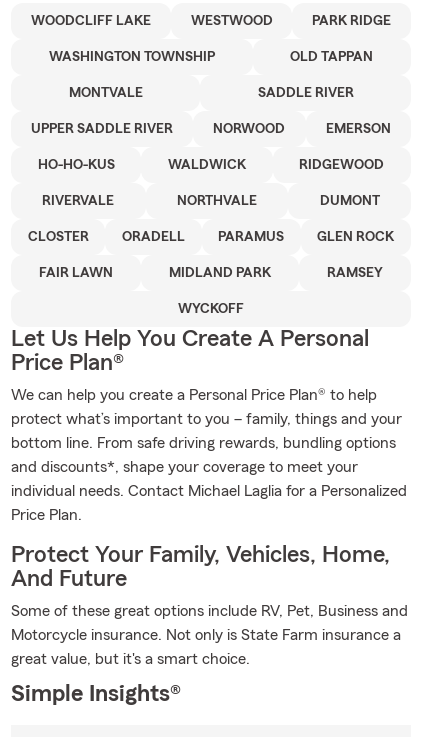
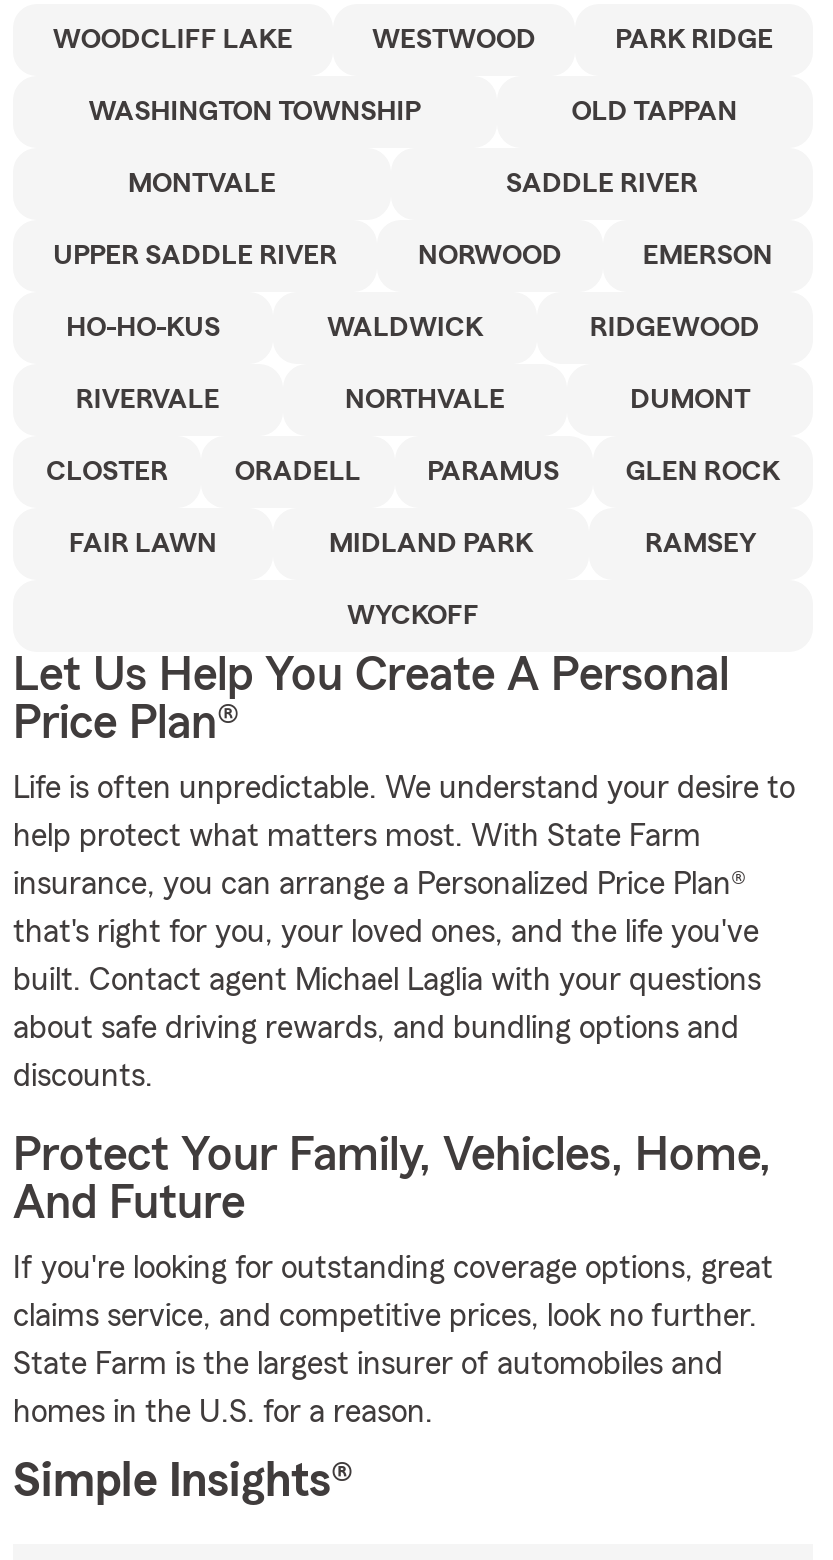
[11,387,407,523] We can help you create a Personal Price Plan® to help | protect what’s important to you – family, things and your | bottom line. From safe driving rewards, bundling options | and discounts*, shape your coverage to meet your | individual needs. Contact Michael Laglia for a Personalized | Price Plan. -> [13,772,795,1092] Life is often unpredictable. We understand your desire to | help protect what matters most. With State Farm | insurance, you can arrange a Personalized Price Plan® | that's right for you, your loved ones, and the life you've | built. Contact agent Michael Laglia with your questions | about safe driving rewards, and bundling options and | discounts.
[11,603,408,667] Some of these great options include RV, Pet, Business and | Motorcycle insurance. Not only is State Farm insurance a | great value, but it's a smart choice. -> [13,1252,773,1428] If you're looking for outstanding coverage options, great | claims service, and competitive prices, look no further. | State Farm is the largest insurer of automobiles and | homes in the U.S. for a reason.

